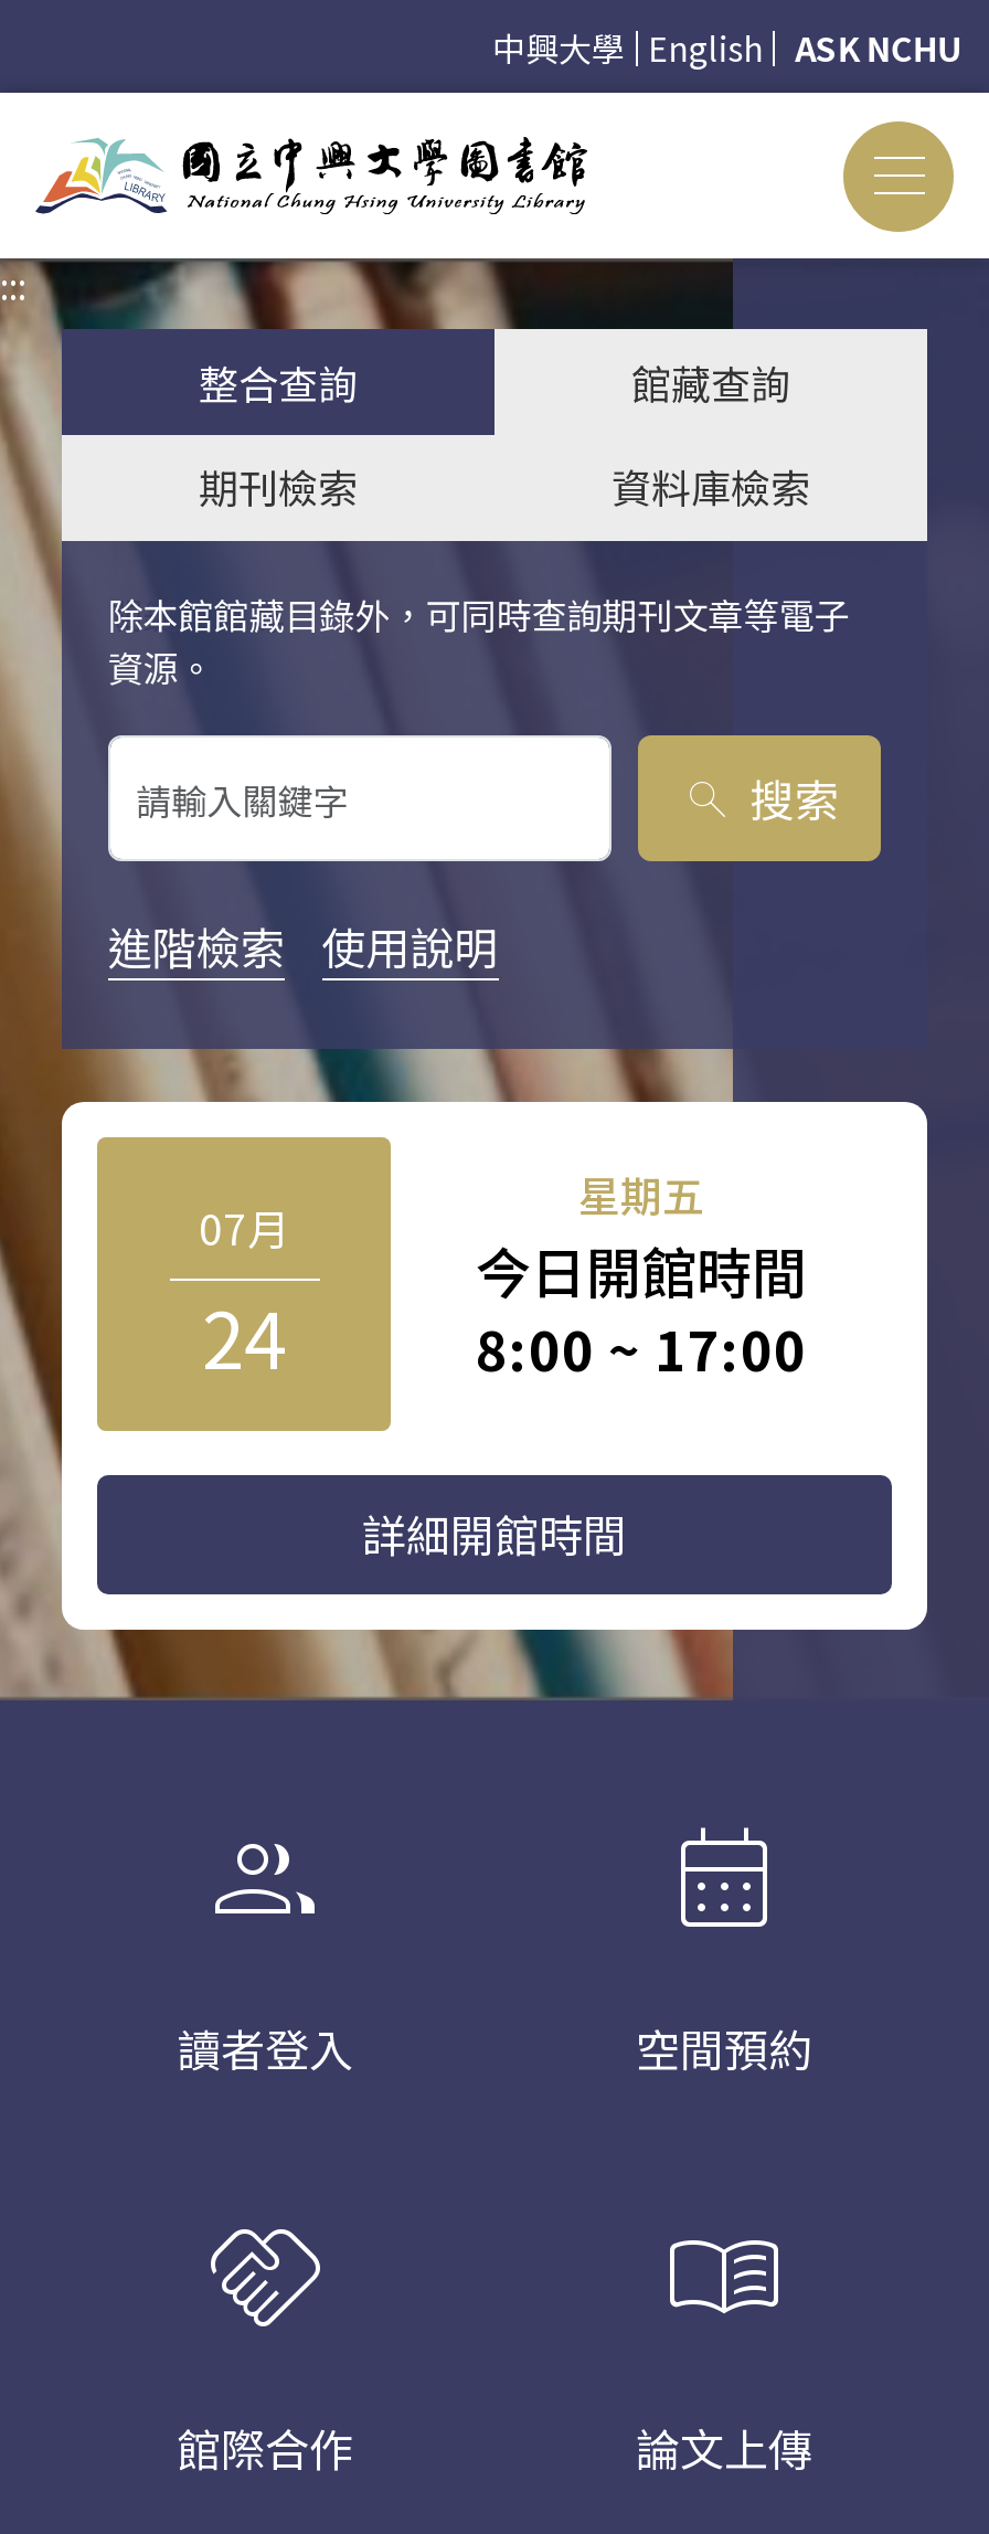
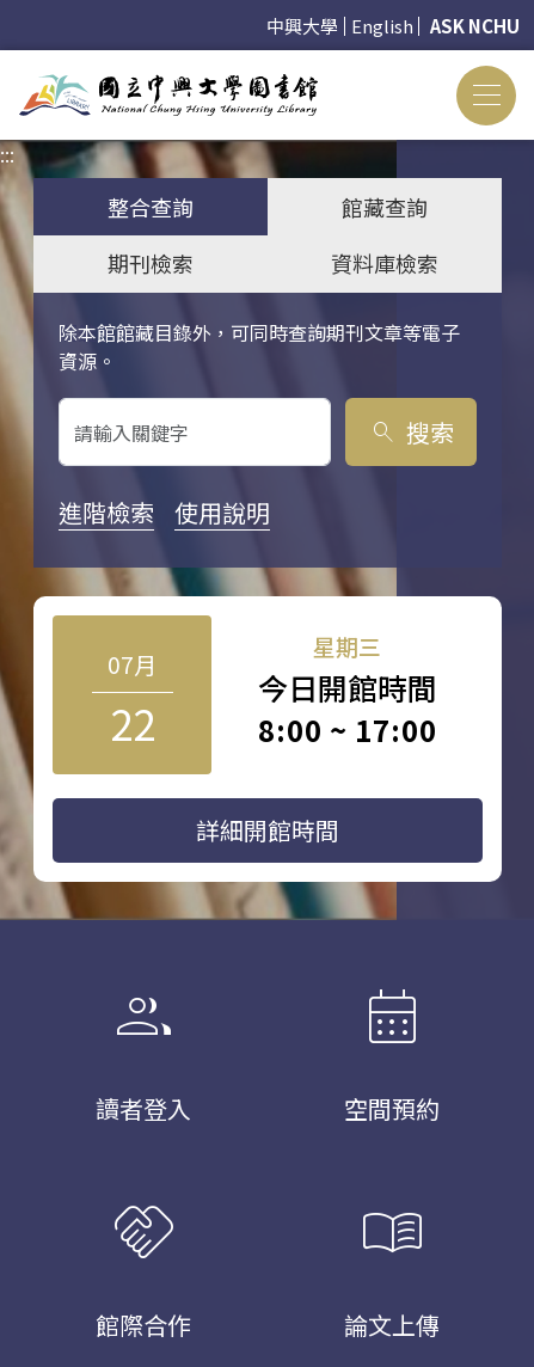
[578,1164,704,1224] 星期五 -> [313,630,381,662] 星期三
[202,1278,286,1391] 24 -> [109,692,155,753] 22

